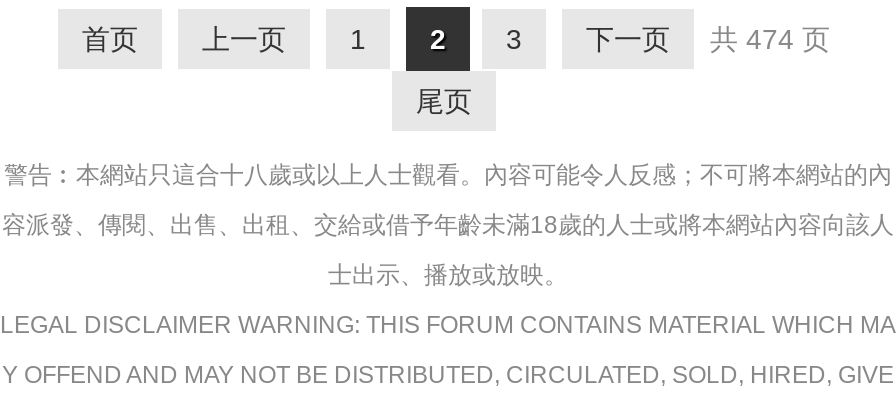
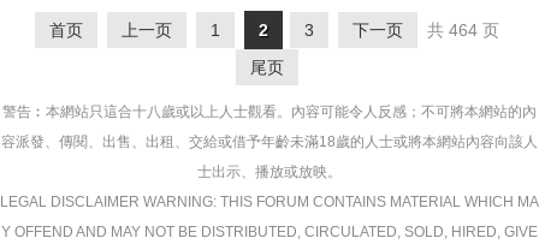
[82,23,838,55] 首页 上一页 1 2 3 下一页 共 474 页 -> [49,20,504,40] 首页 上一页 1 2 3 下一页 共 464 页

